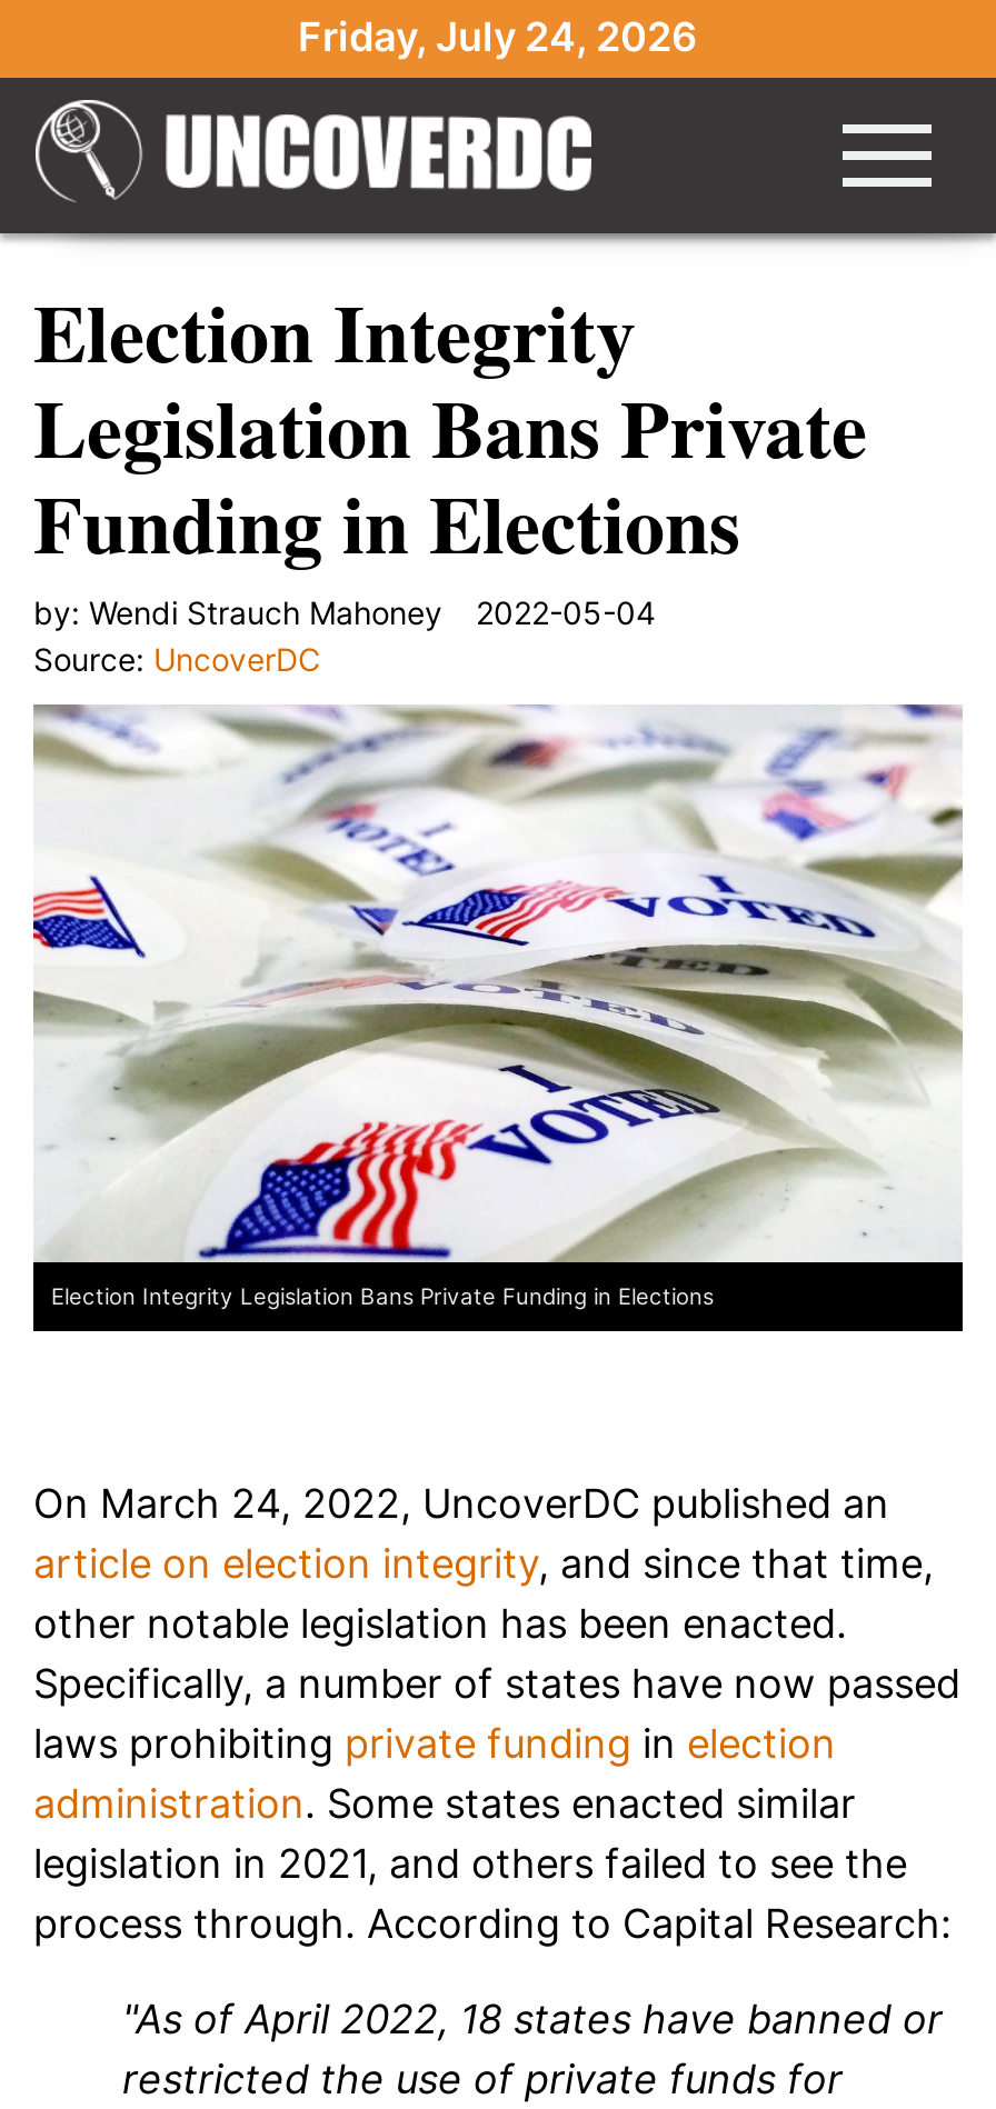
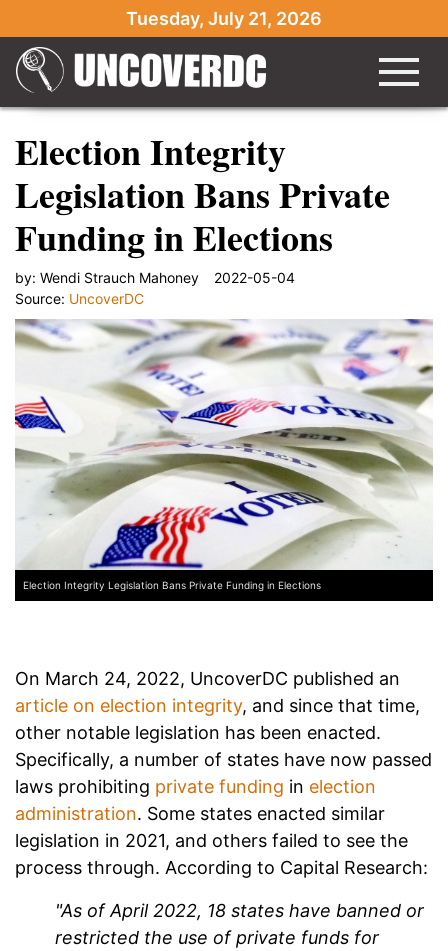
[298,13,698,60] Friday, July 24, 2026 -> [126,8,322,29] Tuesday, July 21, 2026

